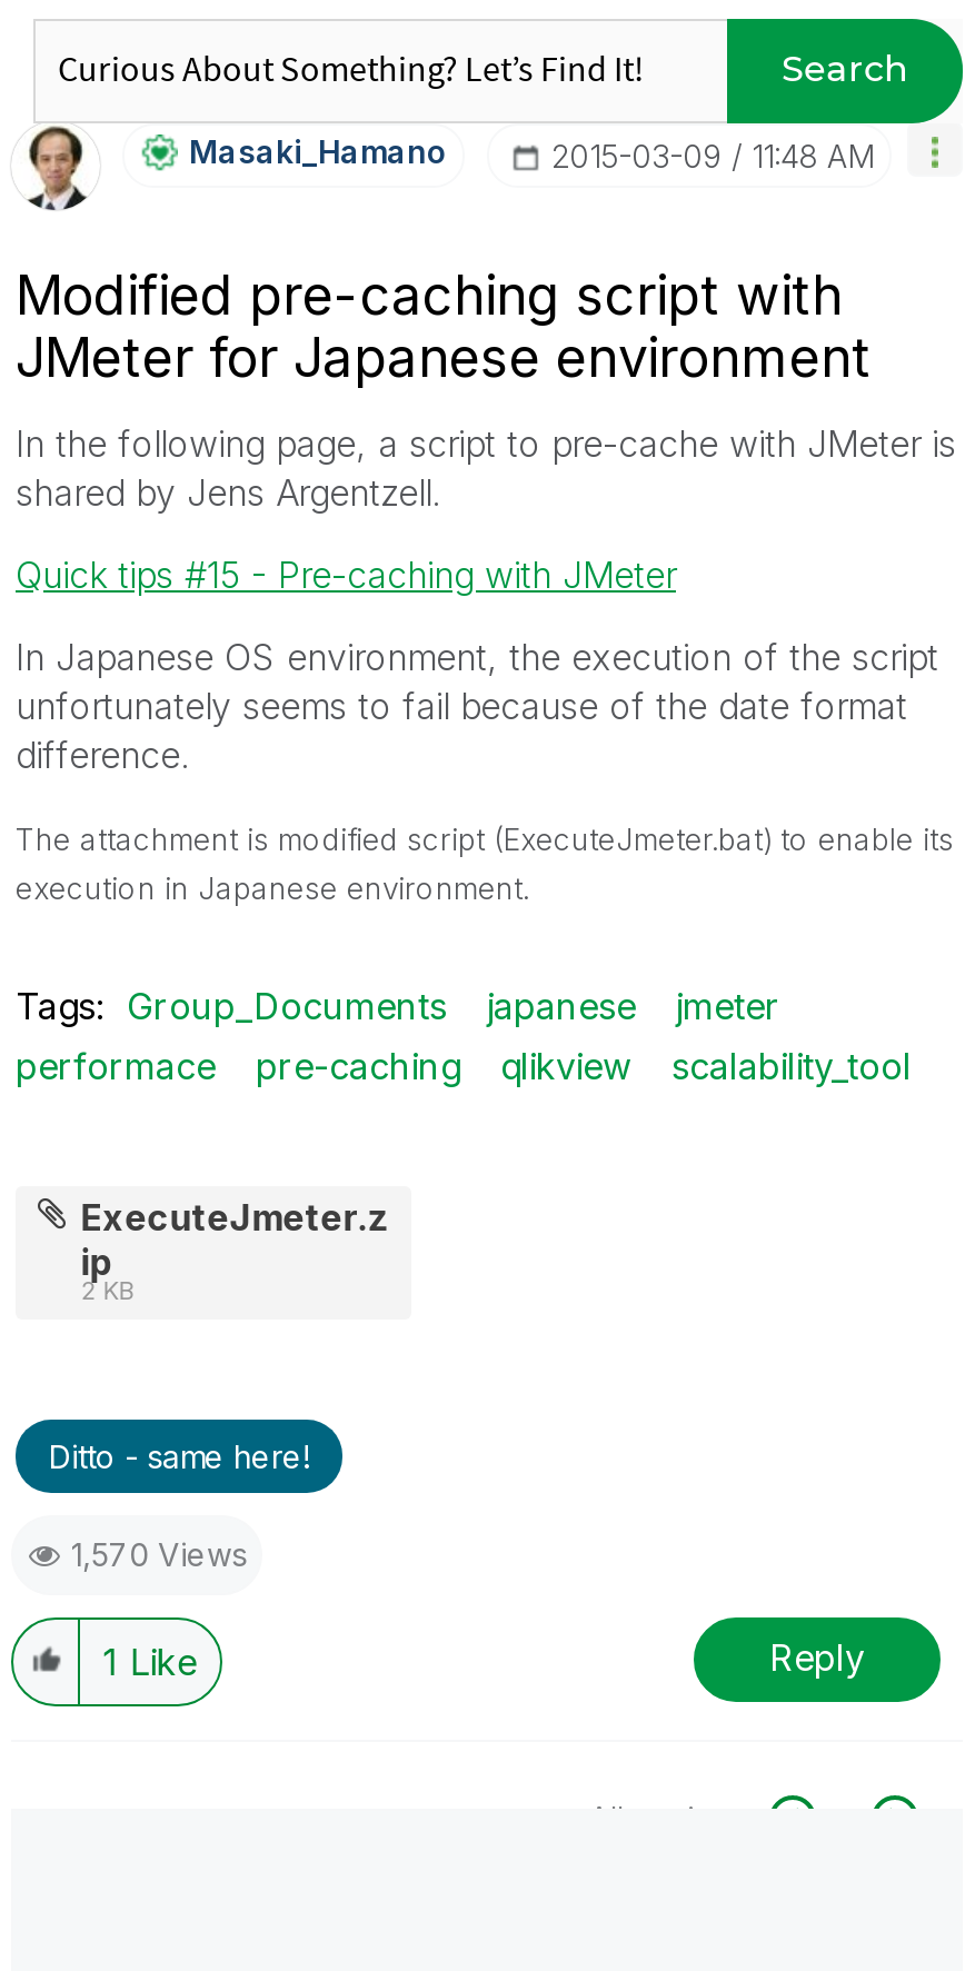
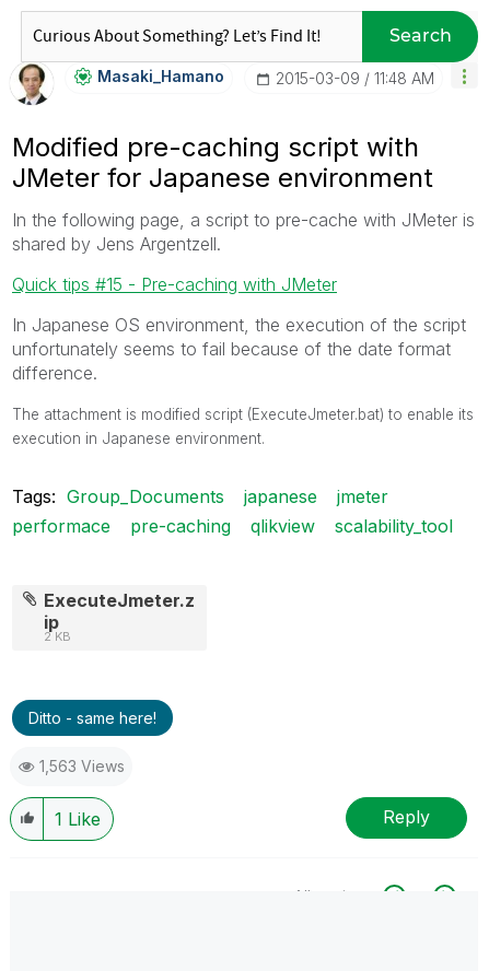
[71,1534,247,1572] 1,570 Views -> [39,756,125,775] 1,563 Views

